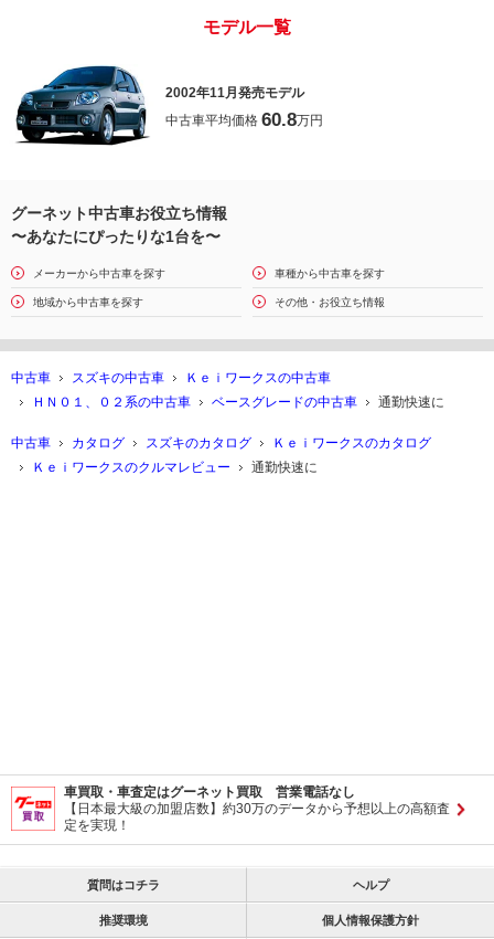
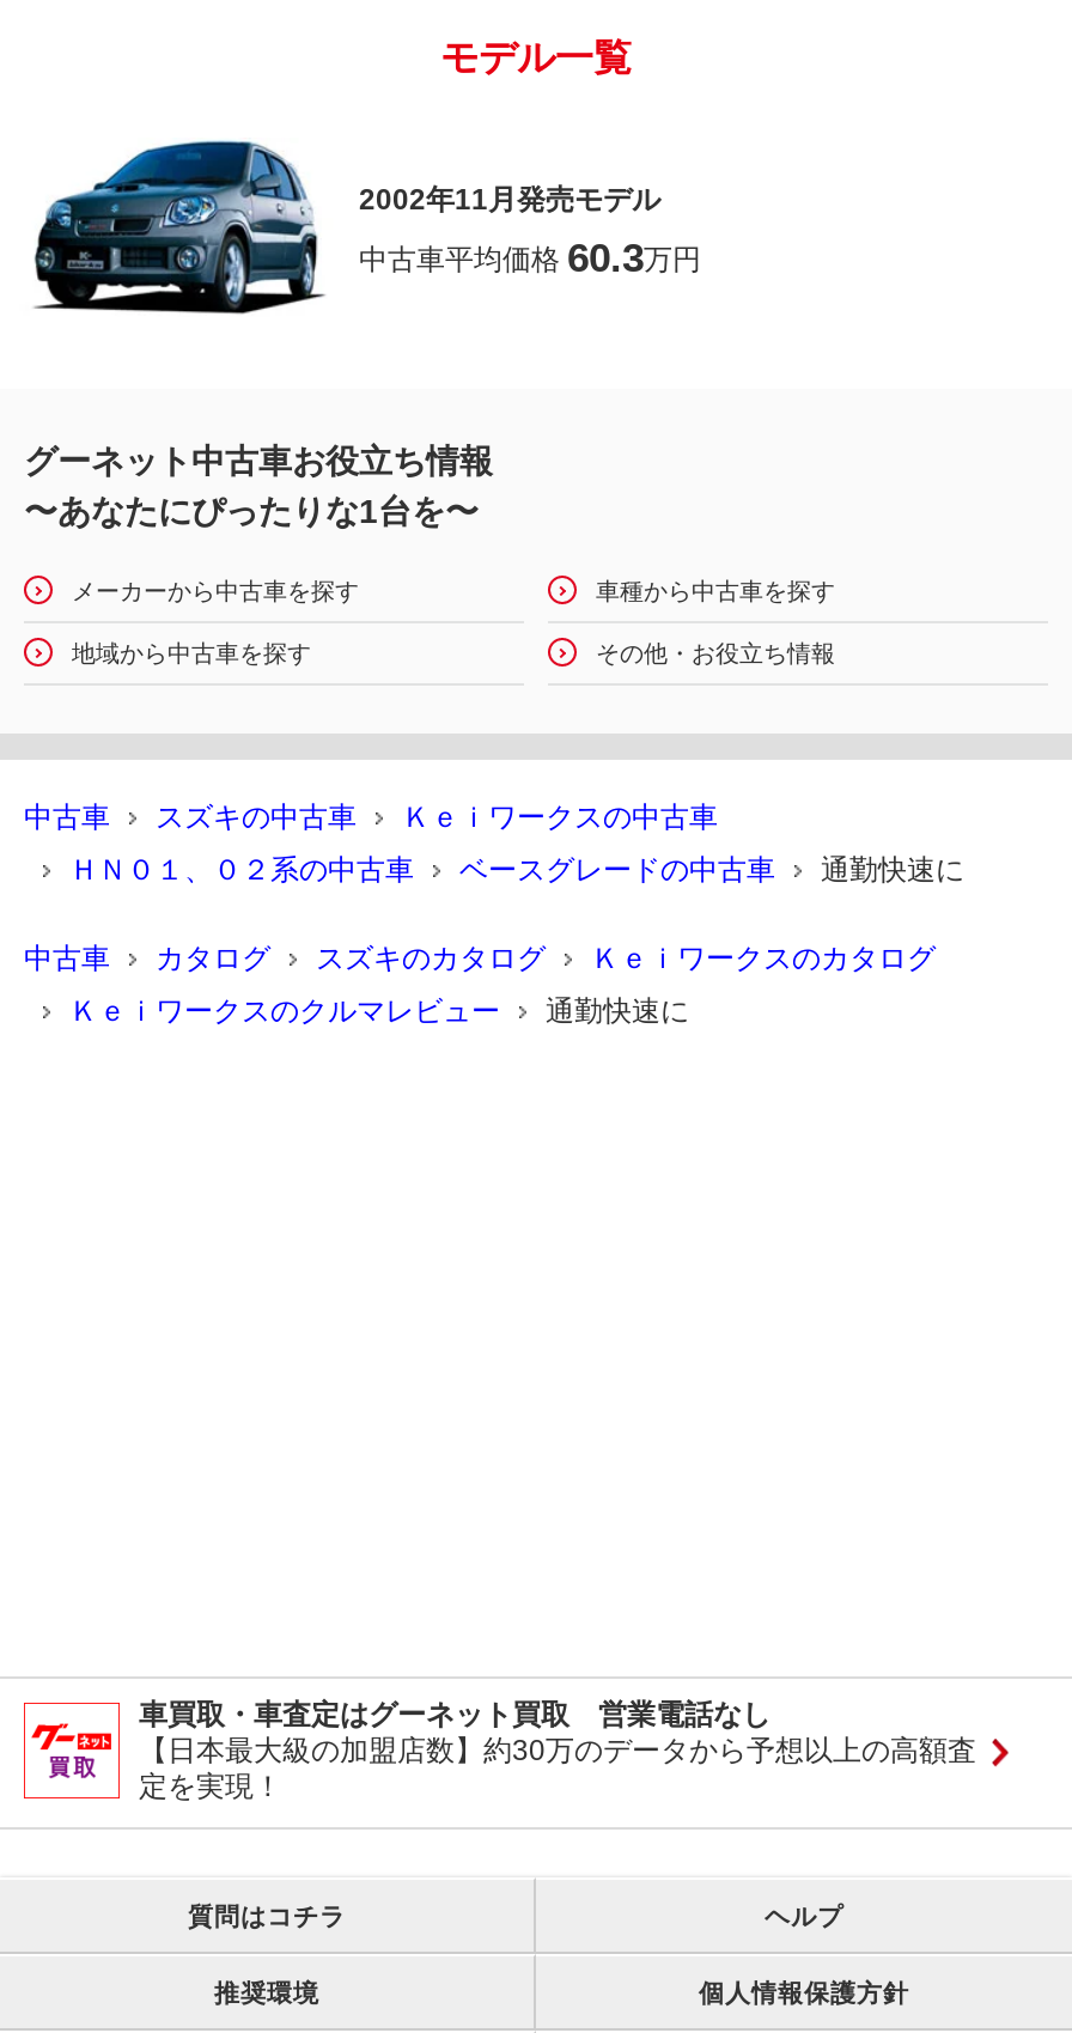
[165,109,323,130] 中古車平均価格 60.8万円 -> [359,235,701,281] 中古車平均価格 60.3万円

